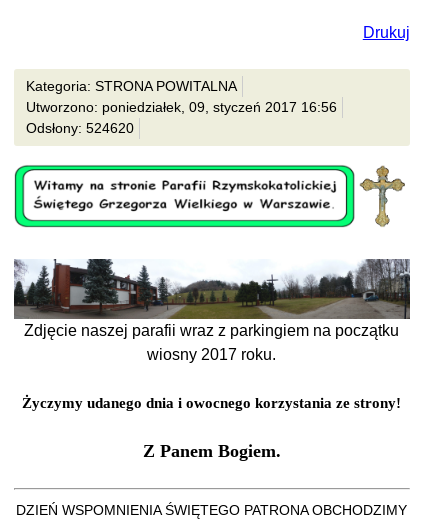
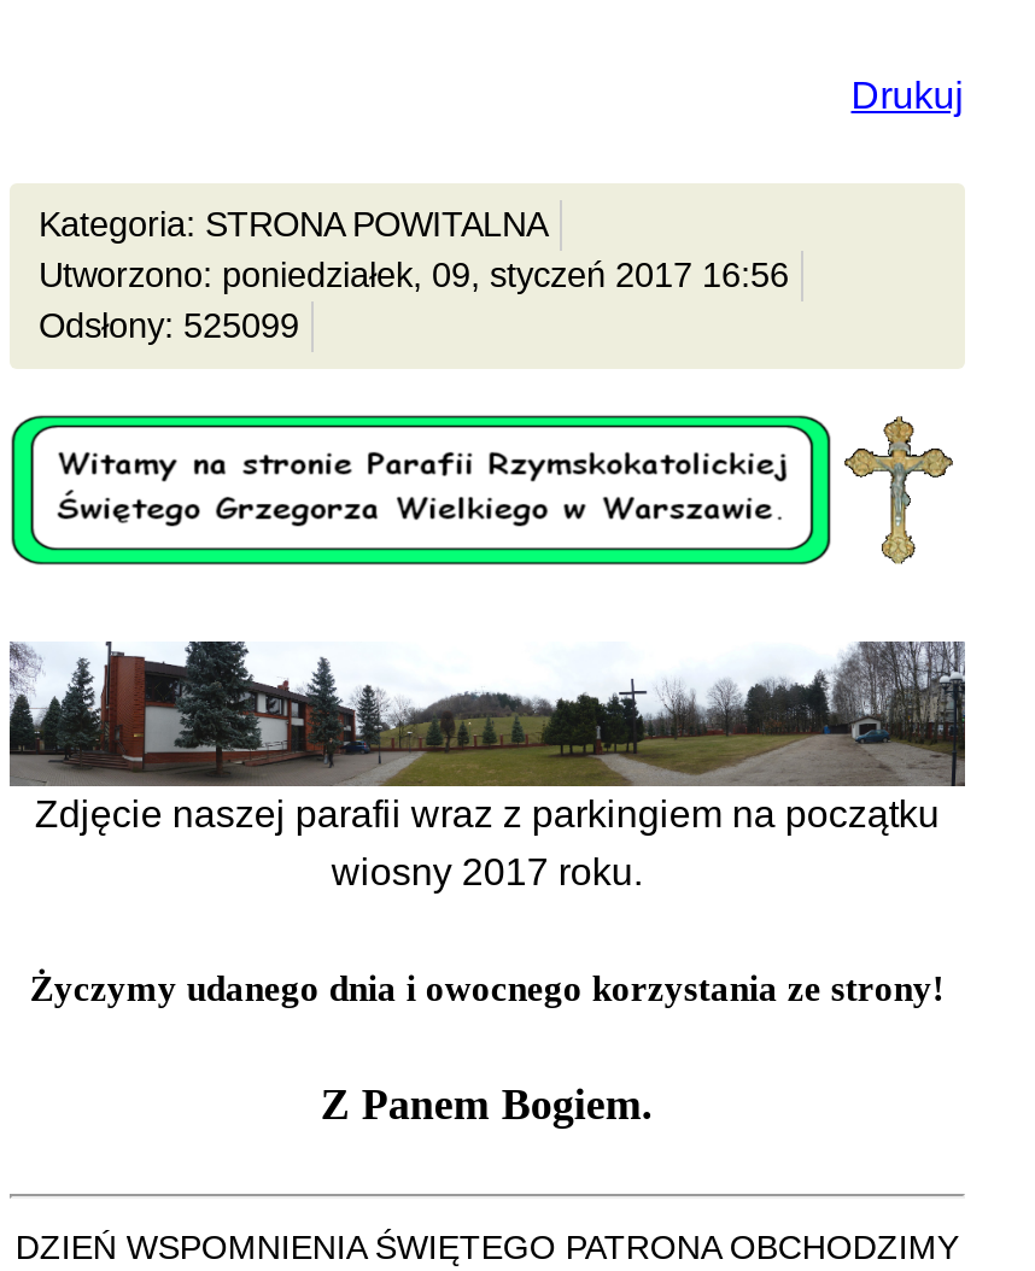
[26,120,134,136] Odsłony: 524620 -> [39,307,299,346] Odsłony: 525099

